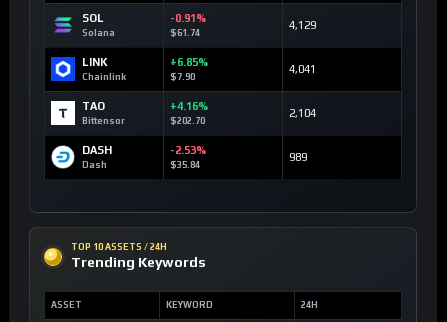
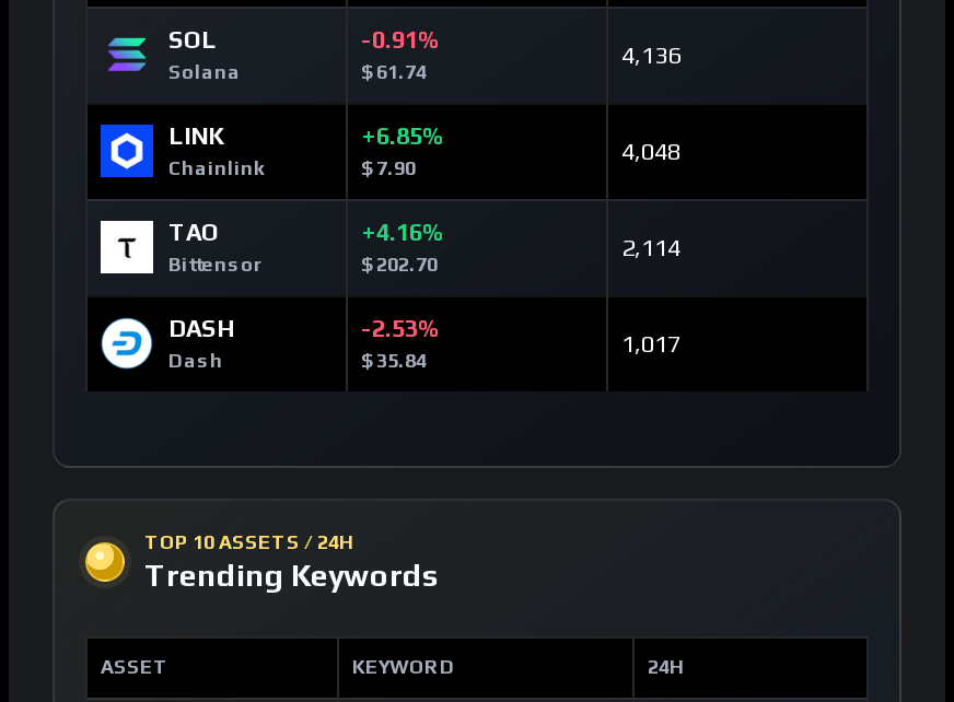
[289,19,316,31] 4,129 -> [621,41,680,67] 4,136
[289,63,316,75] 4,041 -> [621,137,680,163] 4,048
[289,107,316,119] 2,104 -> [621,233,680,259] 2,114
[289,151,307,163] 989 -> [621,329,680,356] 1,017

